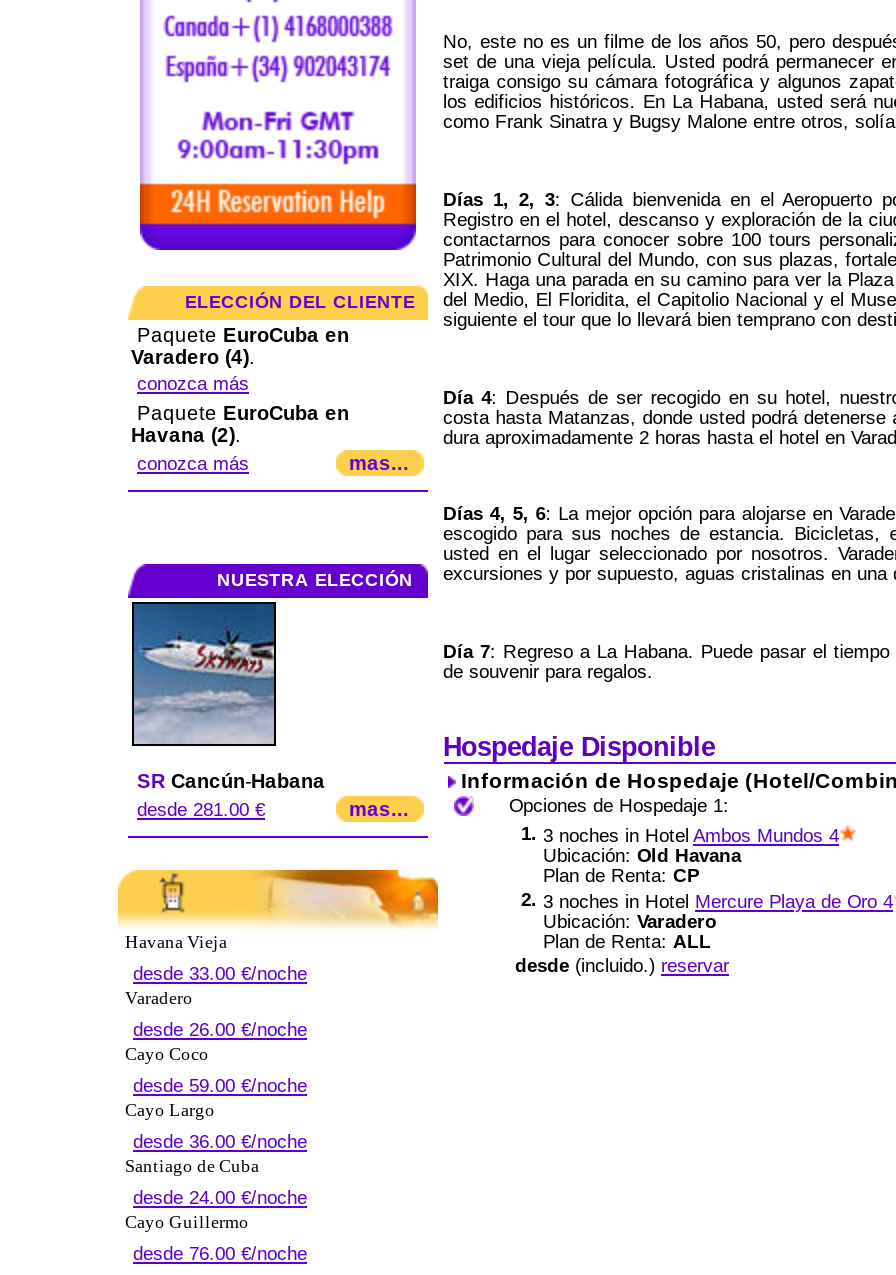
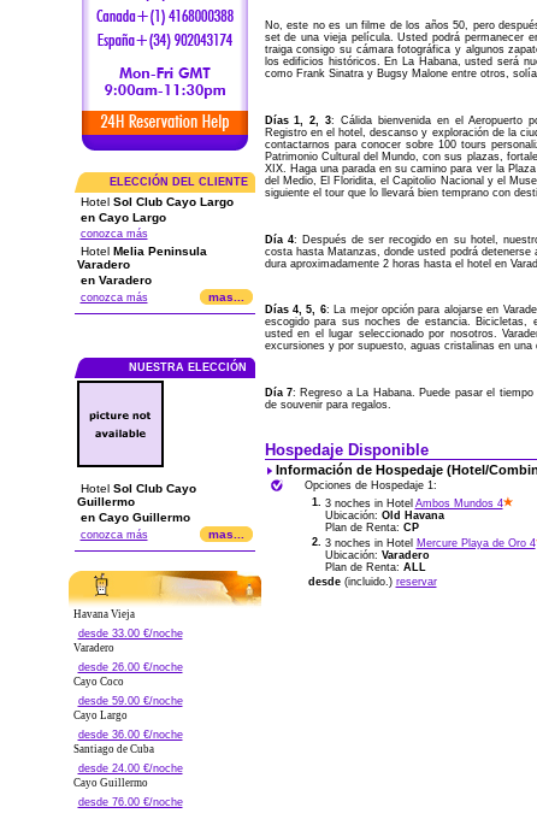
[131,324,349,368] Paquete EuroCuba en | Varadero (4). -> [76,195,233,224] Hotel Sol Club Cayo Largo | en Cayo Largo
[131,402,349,446] Paquete EuroCuba en | Havana (2). -> [76,244,206,287] Hotel Melia Peninsula | Varadero | en Varadero
[132,604,325,820] [image] | SR Cancún-Habana | desde 281.00 € -> [76,381,196,541] [image] | Hotel Sol Club Cayo | Guillermo | en Cayo Guillermo | conozca más

